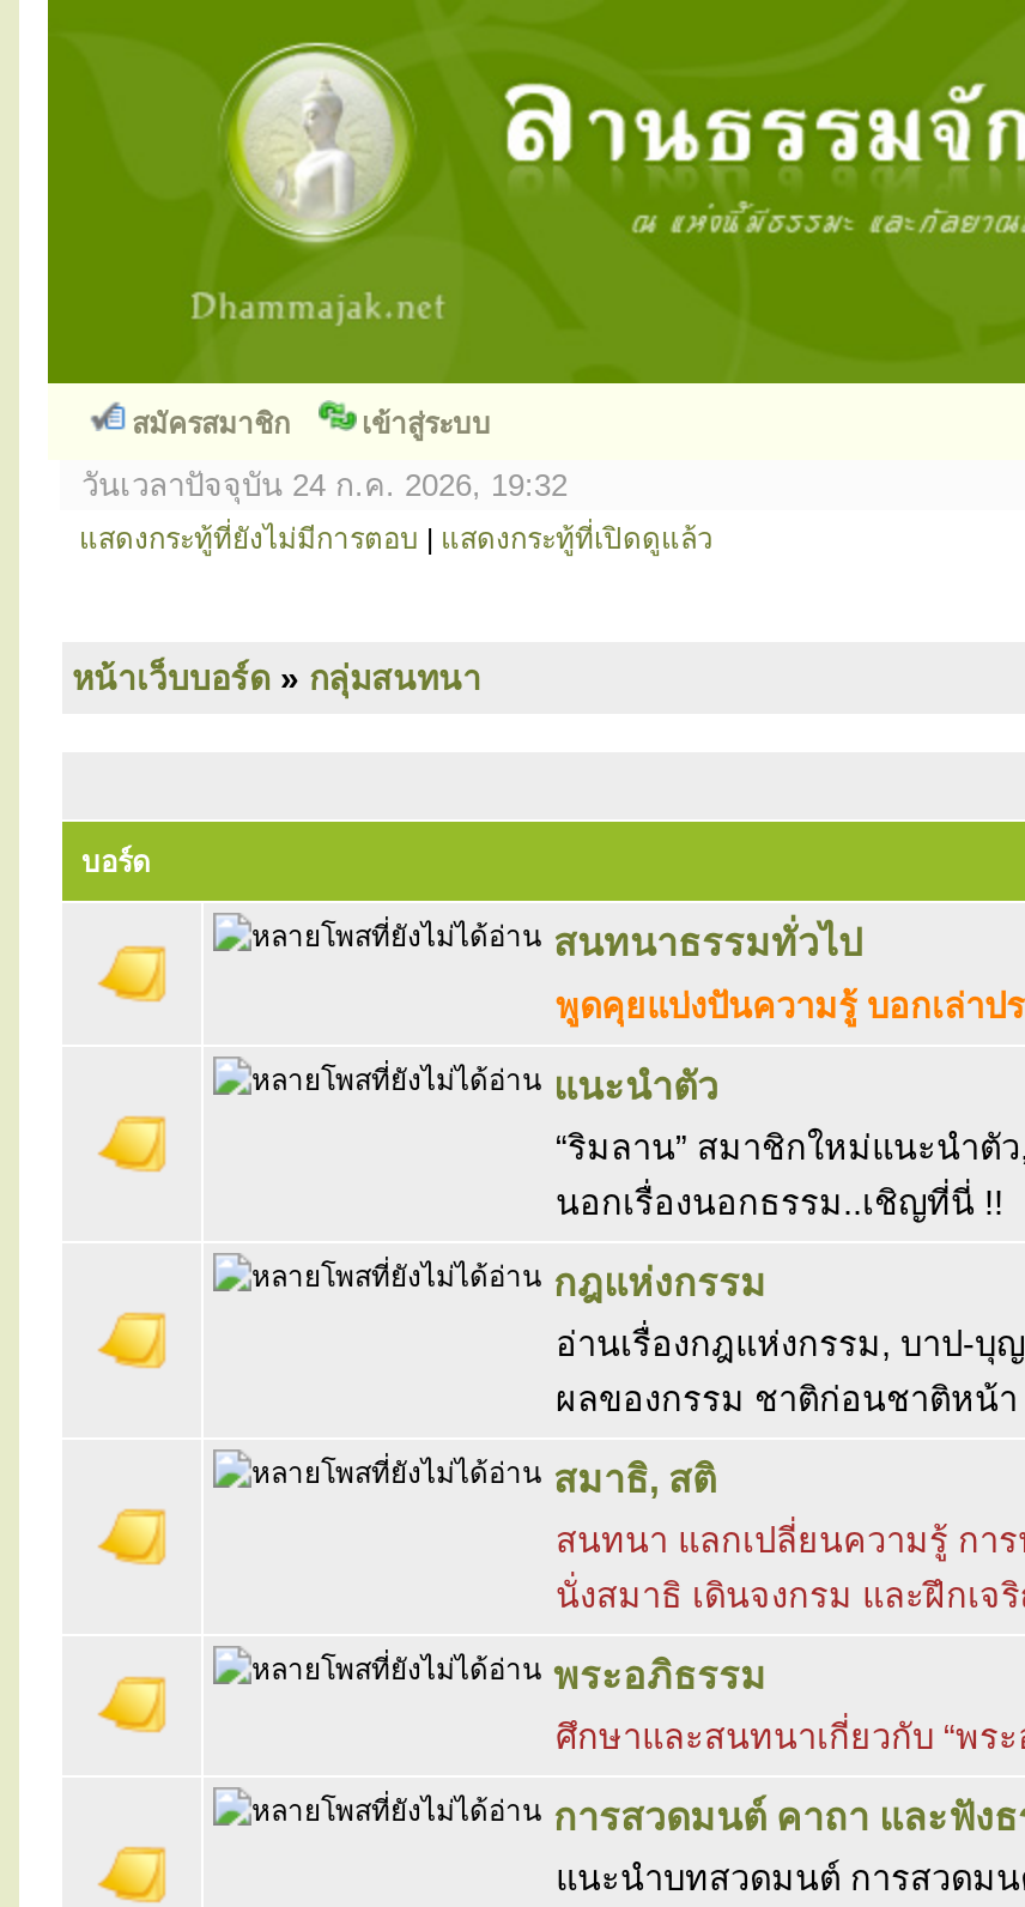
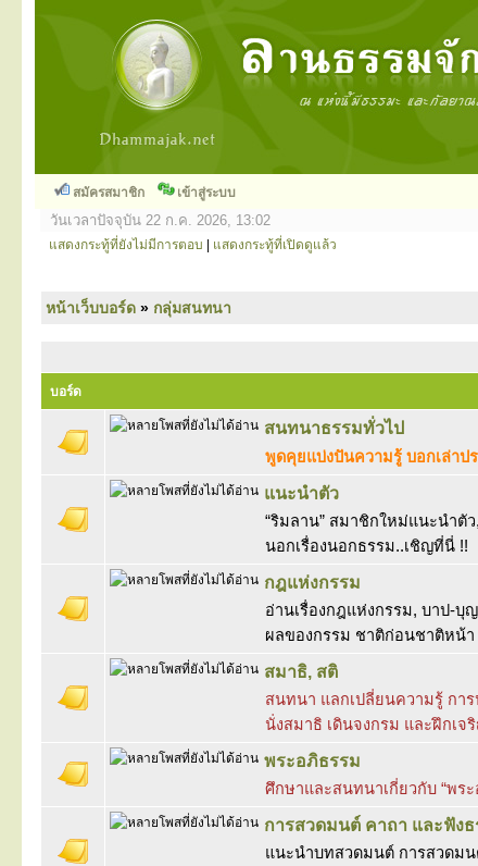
[81,467,587,503] วันเวลาปัจจุบัน 24 ก.ค. 2026, 19:32 -> [50,212,279,228] วันเวลาปัจจุบัน 22 ก.ค. 2026, 13:02

